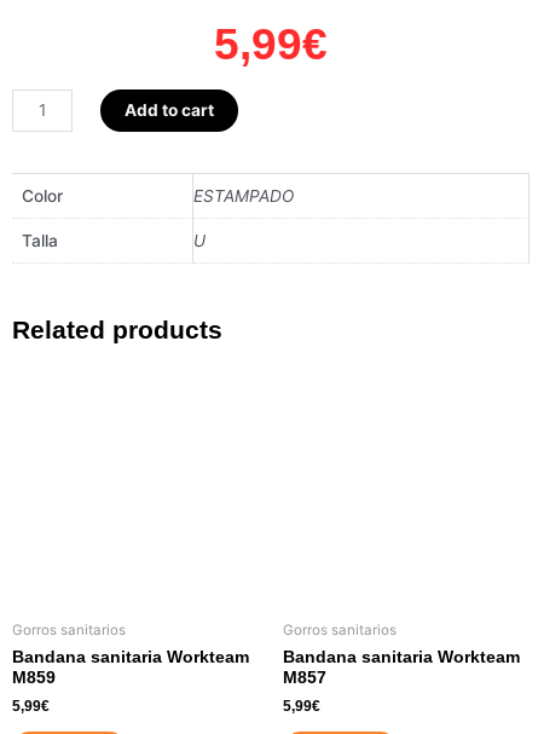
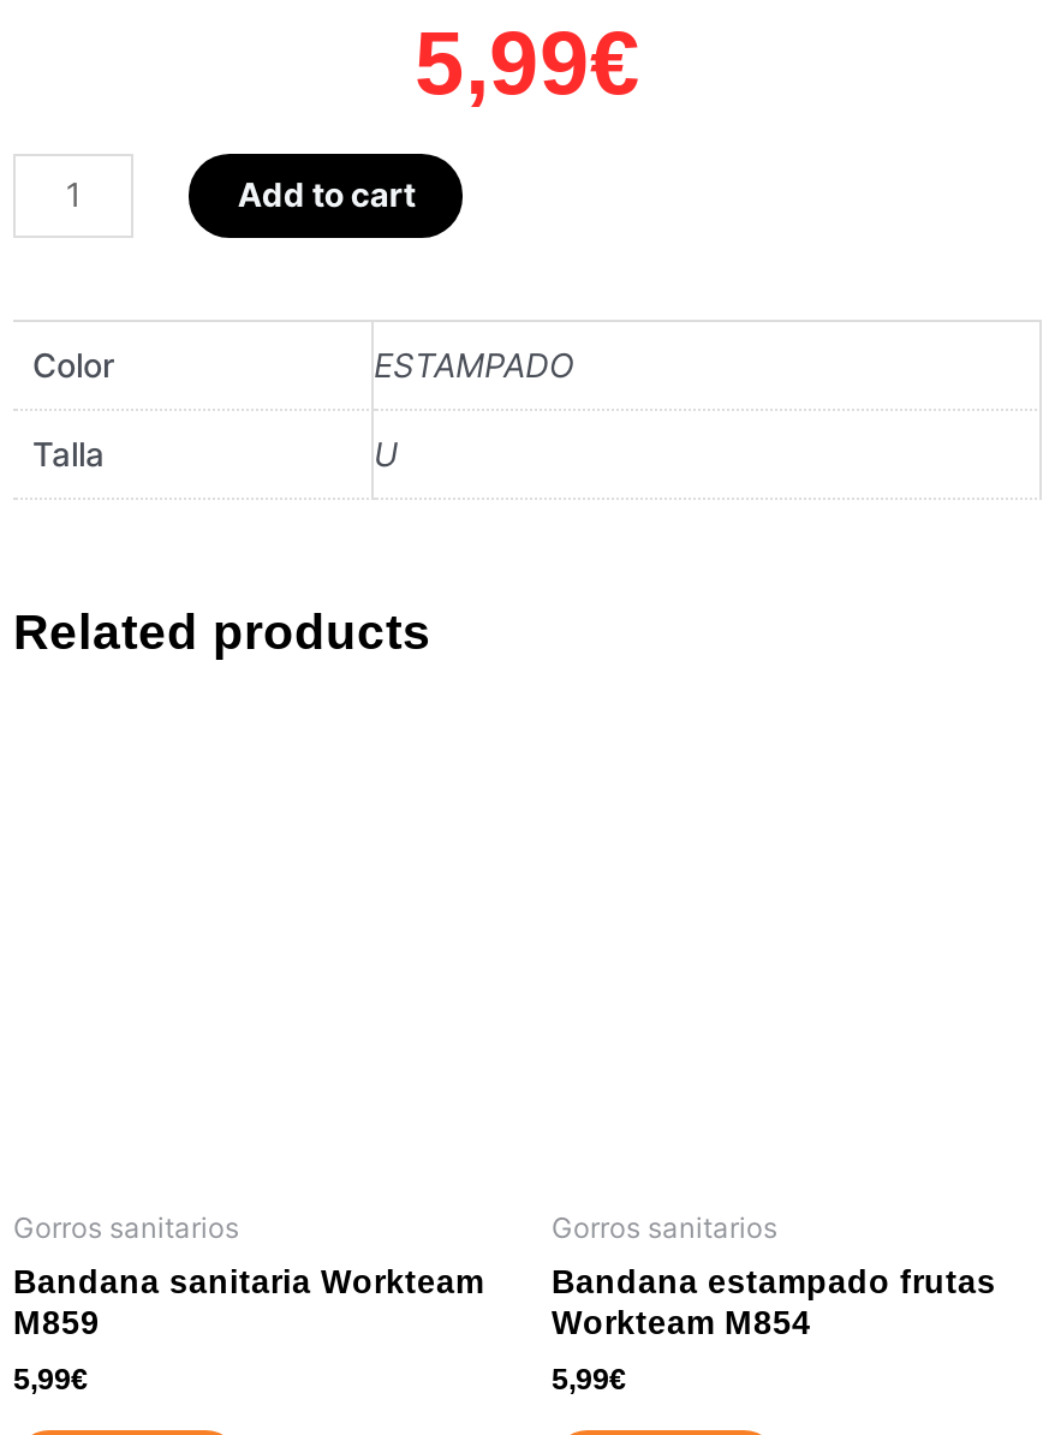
[283,648,520,687] Bandana sanitaria Workteam | M857 -> [552,1264,996,1341] Bandana estampado frutas | Workteam M854

